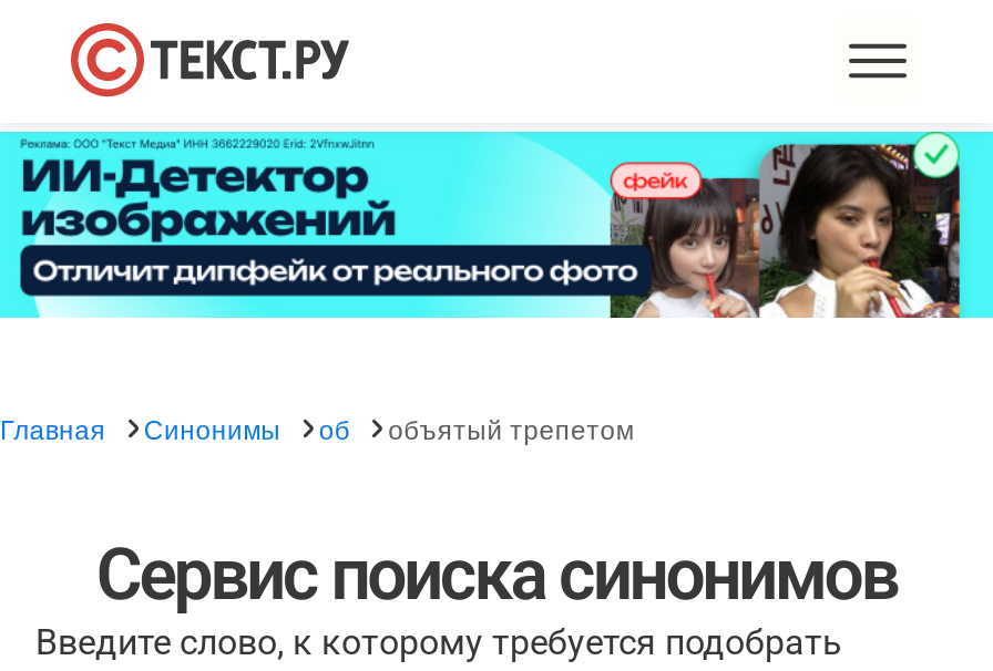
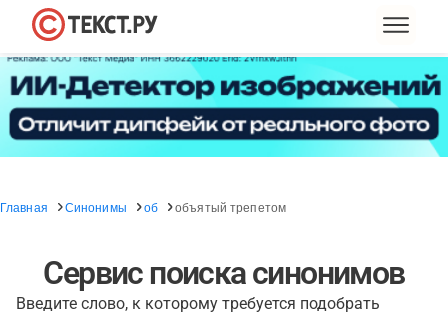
[7,132,973,320] [image] -> [3,56,442,158] [image]

